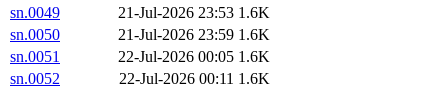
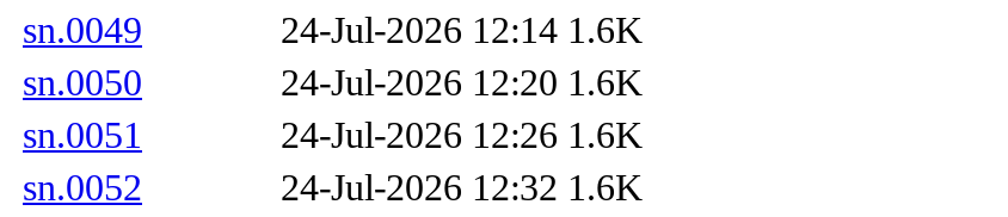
[118,4,270,21] 21-Jul-2026 23:53 1.6K -> [281,10,644,51] 24-Jul-2026 12:14 1.6K
[118,26,270,43] 21-Jul-2026 23:59 1.6K -> [281,63,644,103] 24-Jul-2026 12:20 1.6K
[118,48,270,65] 22-Jul-2026 00:05 1.6K -> [281,115,644,156] 24-Jul-2026 12:26 1.6K
[119,70,270,87] 22-Jul-2026 00:11 1.6K -> [281,168,644,208] 24-Jul-2026 12:32 1.6K

